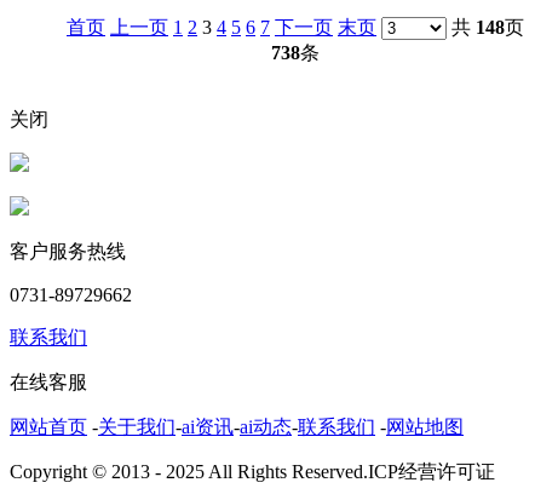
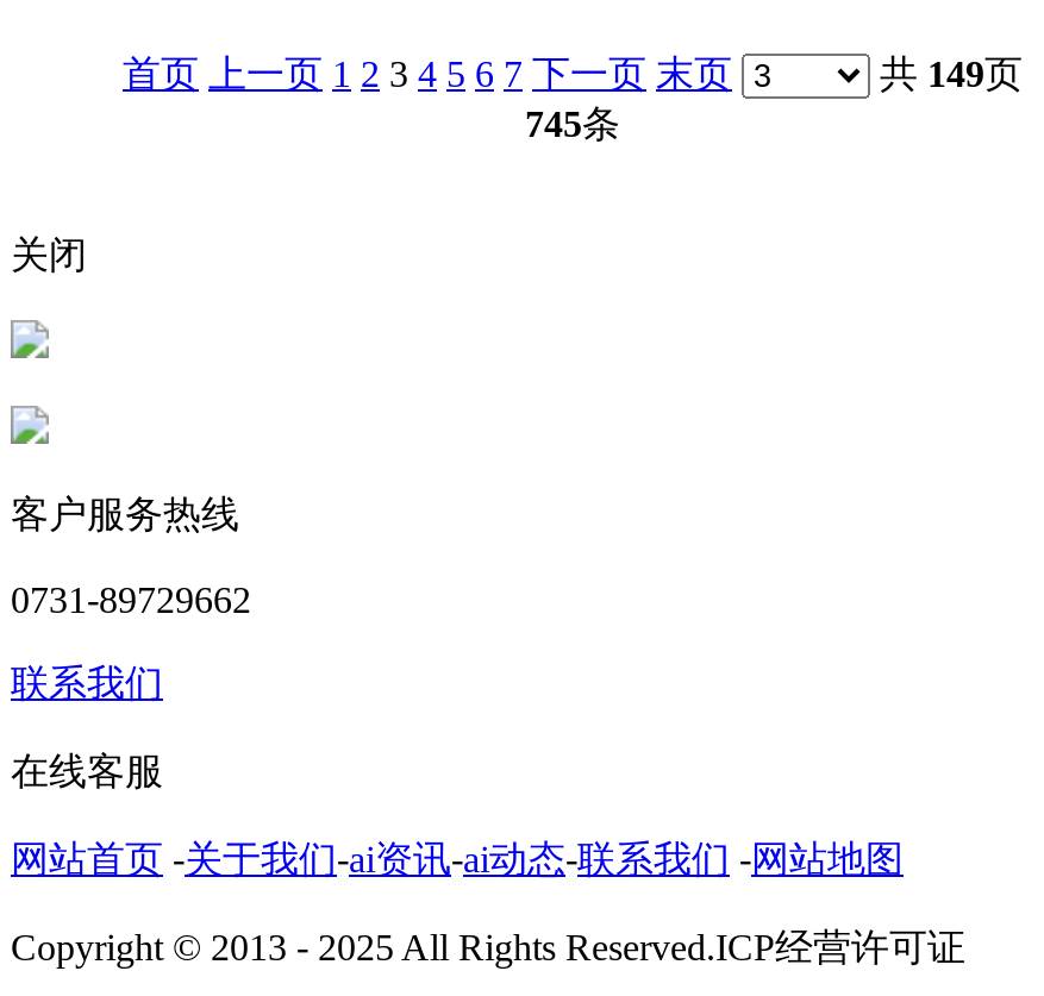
[451,17,524,38] 共148页 -> [880,54,1023,94] 共149页
[271,42,320,63] 738条 -> [525,104,620,144] 745条

